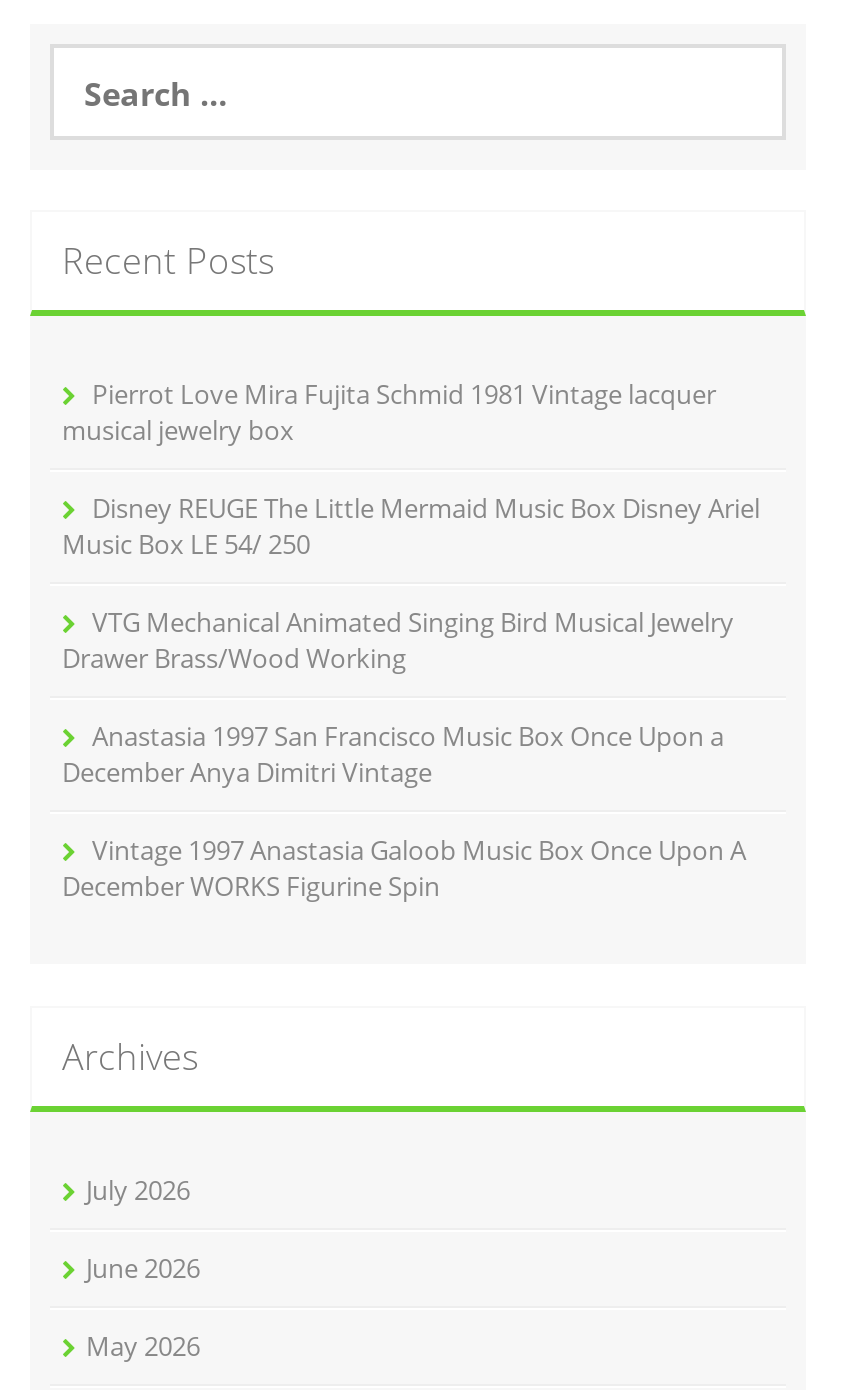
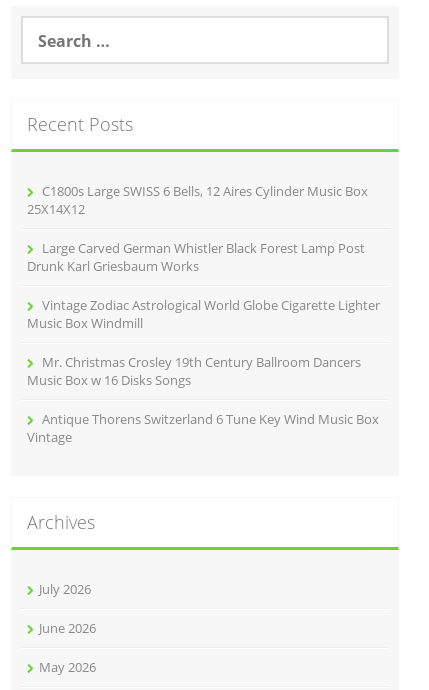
[62,375,716,447] Pierrot Love Mira Fujita Schmid 1981 Vintage lacquer | musical jewelry box -> [27,182,368,218] C1800s Large SWISS 6 Bells, 12 Aires Cylinder Music Box | 25X14X12
[62,489,760,561] Disney REUGE The Little Mermaid Music Box Disney Ariel | Music Box LE 54/ 250 -> [27,239,365,275] Large Carved German Whistler Black Forest Lamp Post | Drunk Karl Griesbaum Works
[62,603,734,675] VTG Mechanical Animated Singing Bird Musical Jewelry | Drawer Brass/Wood Working -> [27,296,380,332] Vintage Zodiac Astrological World Globe Cigarette Lighter | Music Box Windmill
[62,717,724,789] Anastasia 1997 San Francisco Music Box Once Upon a | December Anya Dimitri Vintage -> [27,353,361,389] Mr. Christmas Crosley 19th Century Ballroom Dancers | Music Box w 16 Disks Songs
[62,831,746,903] Vintage 1997 Anastasia Galoob Music Box Once Upon A | December WORKS Figurine Spin -> [27,410,379,446] Antique Thorens Switzerland 6 Tune Key Wind Music Box | Vintage

